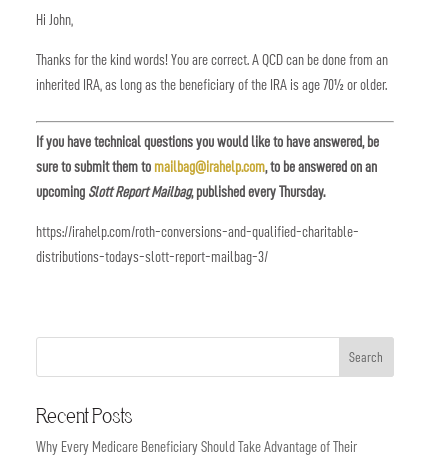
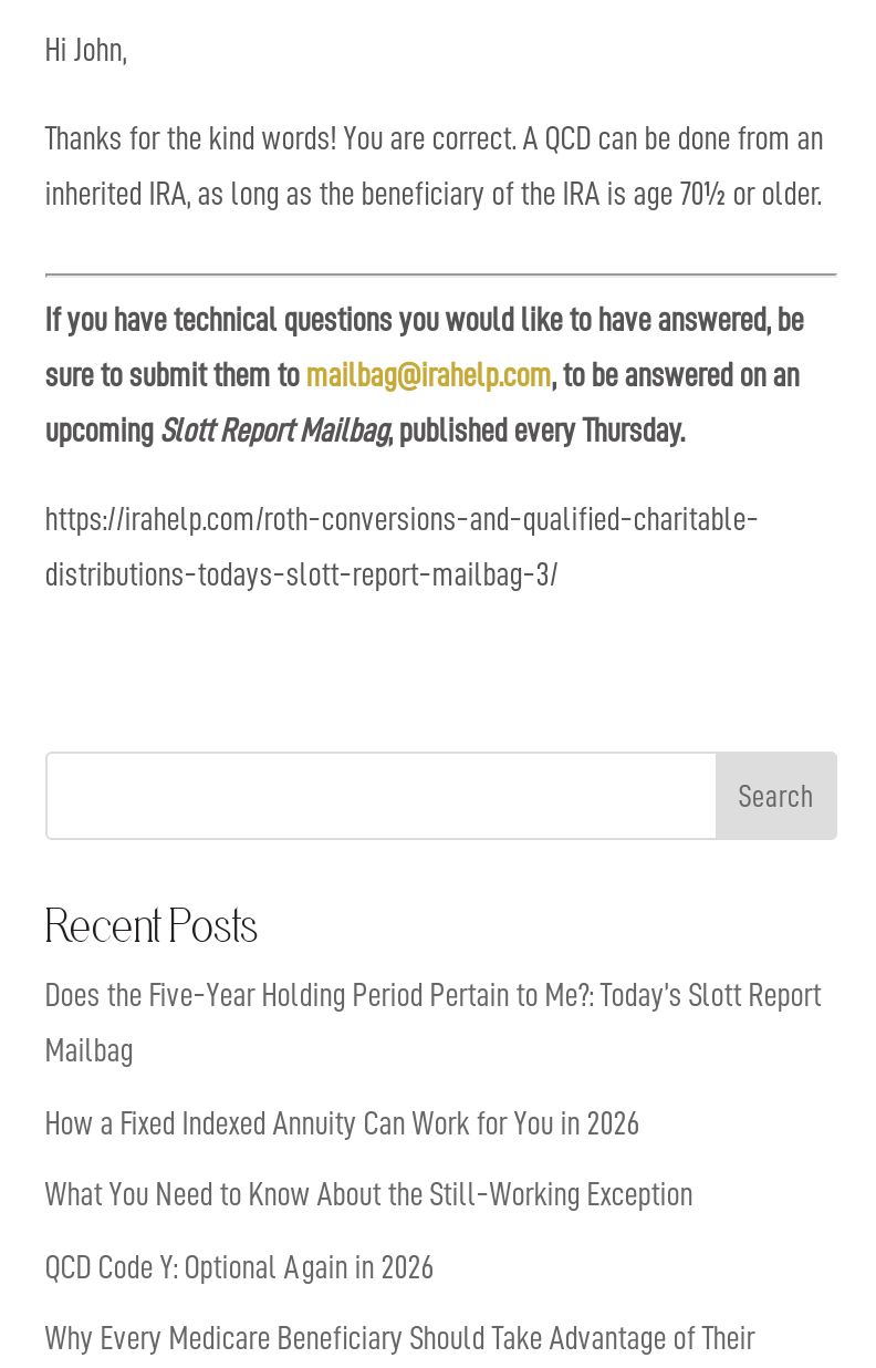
none -> [45,980,821,1284] Does the Five-Year Holding Period Pertain to Me?: Today’s Slott Report | Mailbag | How a Fixed Indexed Annuity Can Work for You in 2026 | What You Need to Know About the Still-Working Exception | QCD Code Y: Optional Again in 2026

